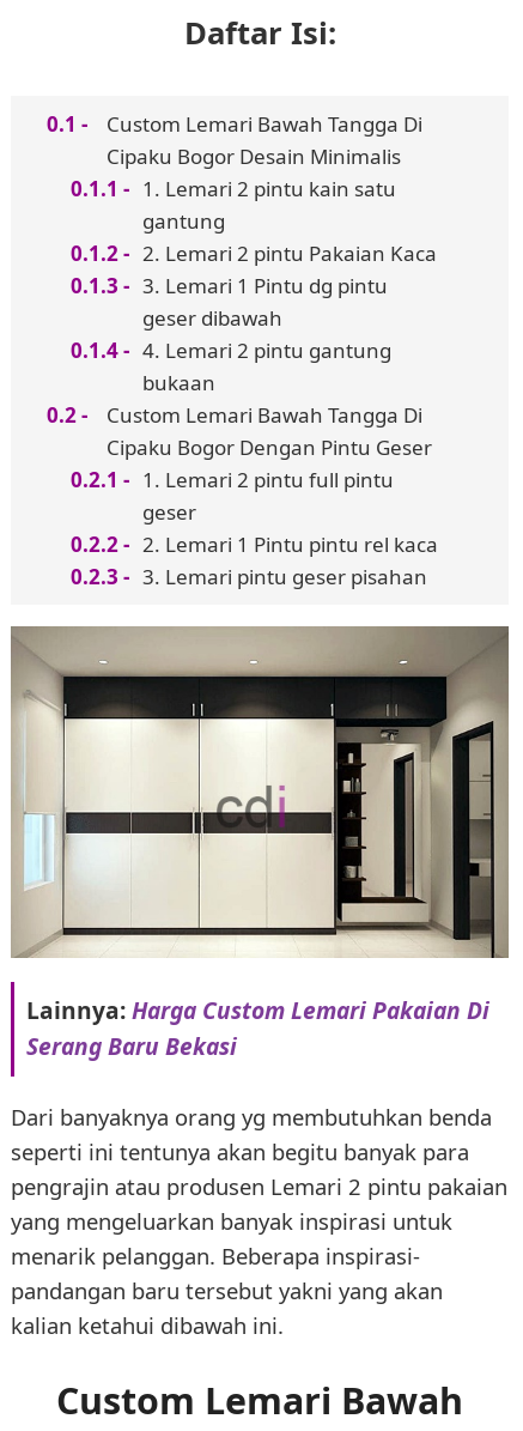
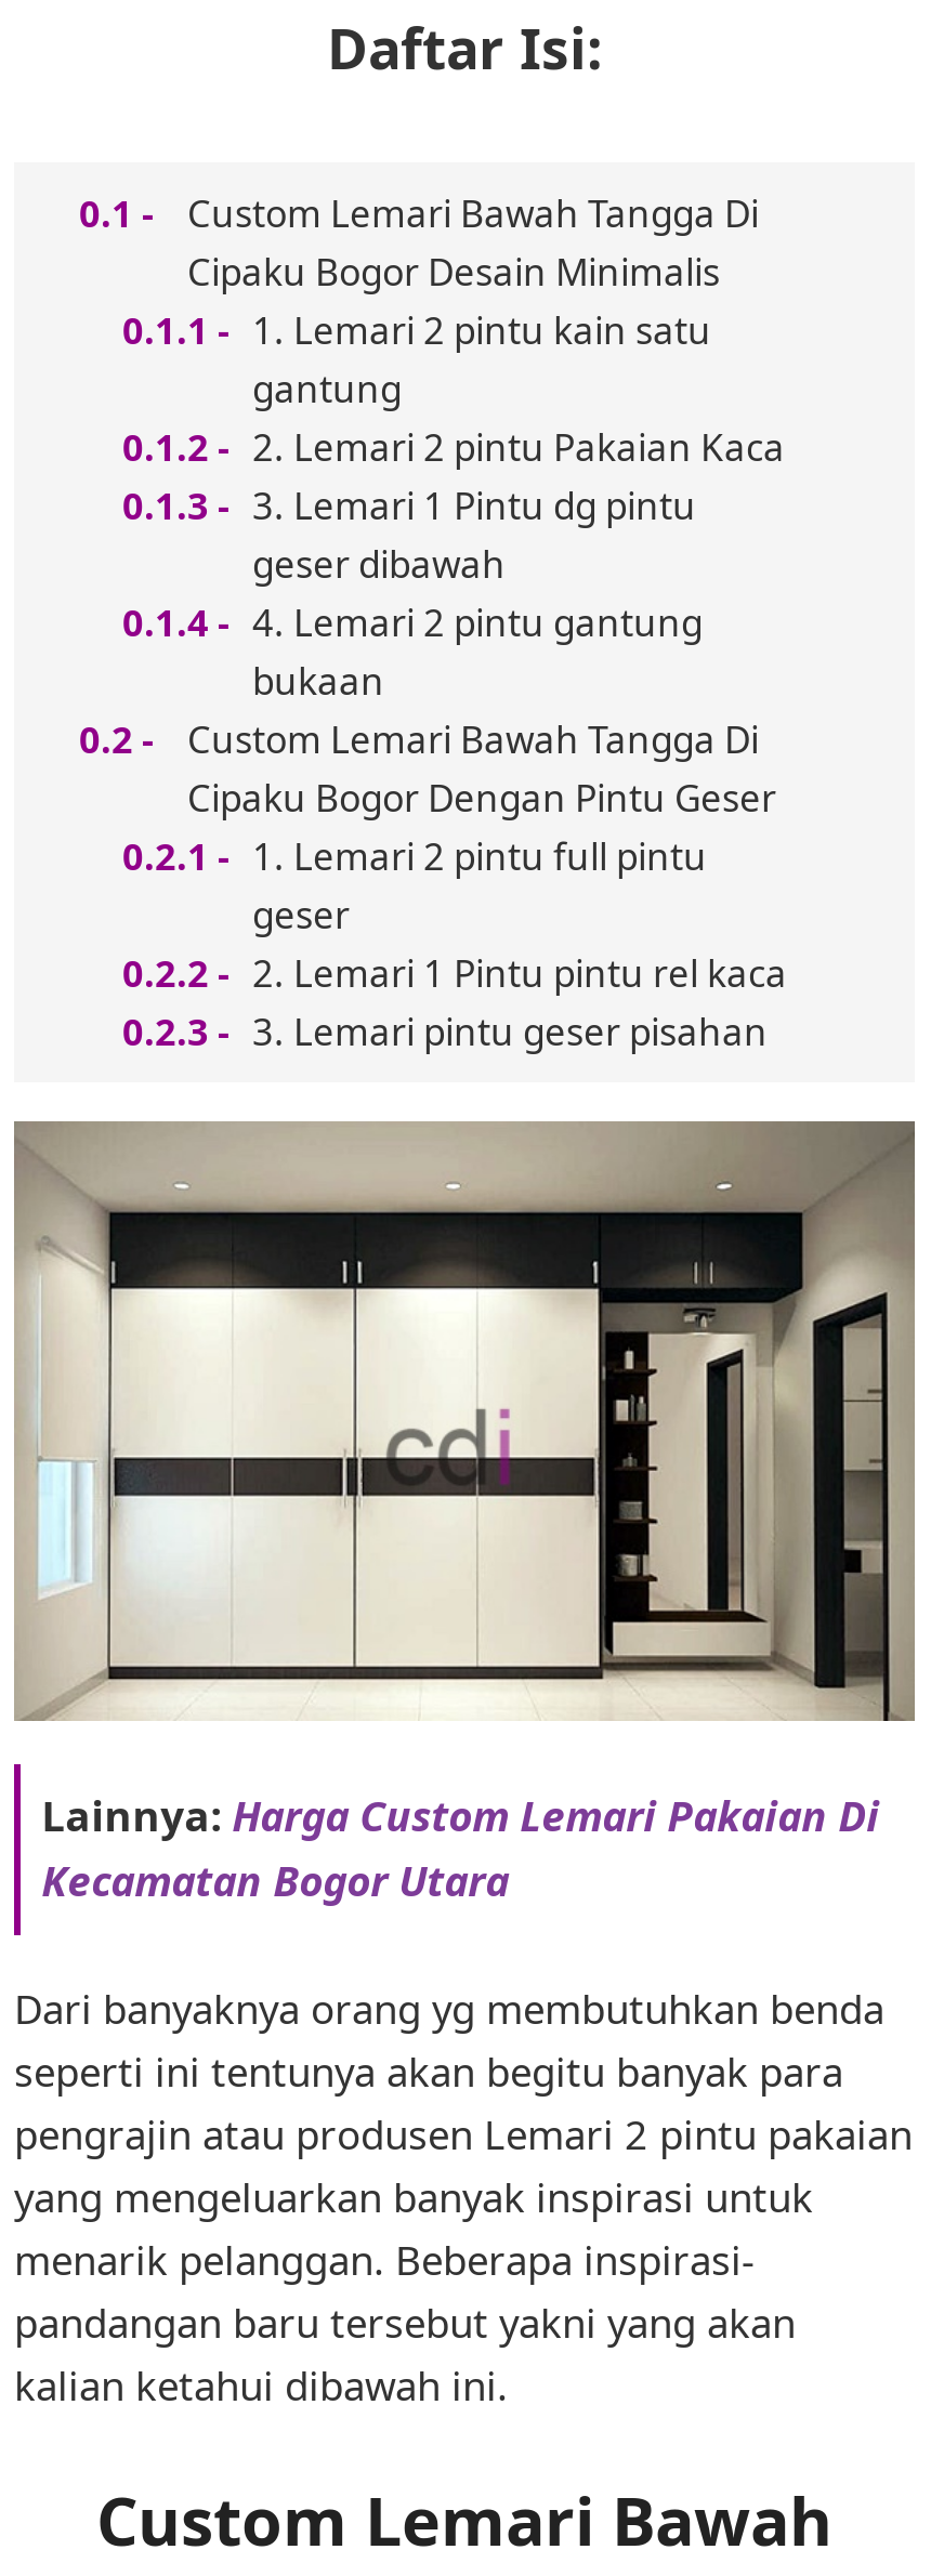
[26,1030,236,1063] Serang Baru Bekasi -> [41,1851,509,1910] Kecamatan Bogor Utara

